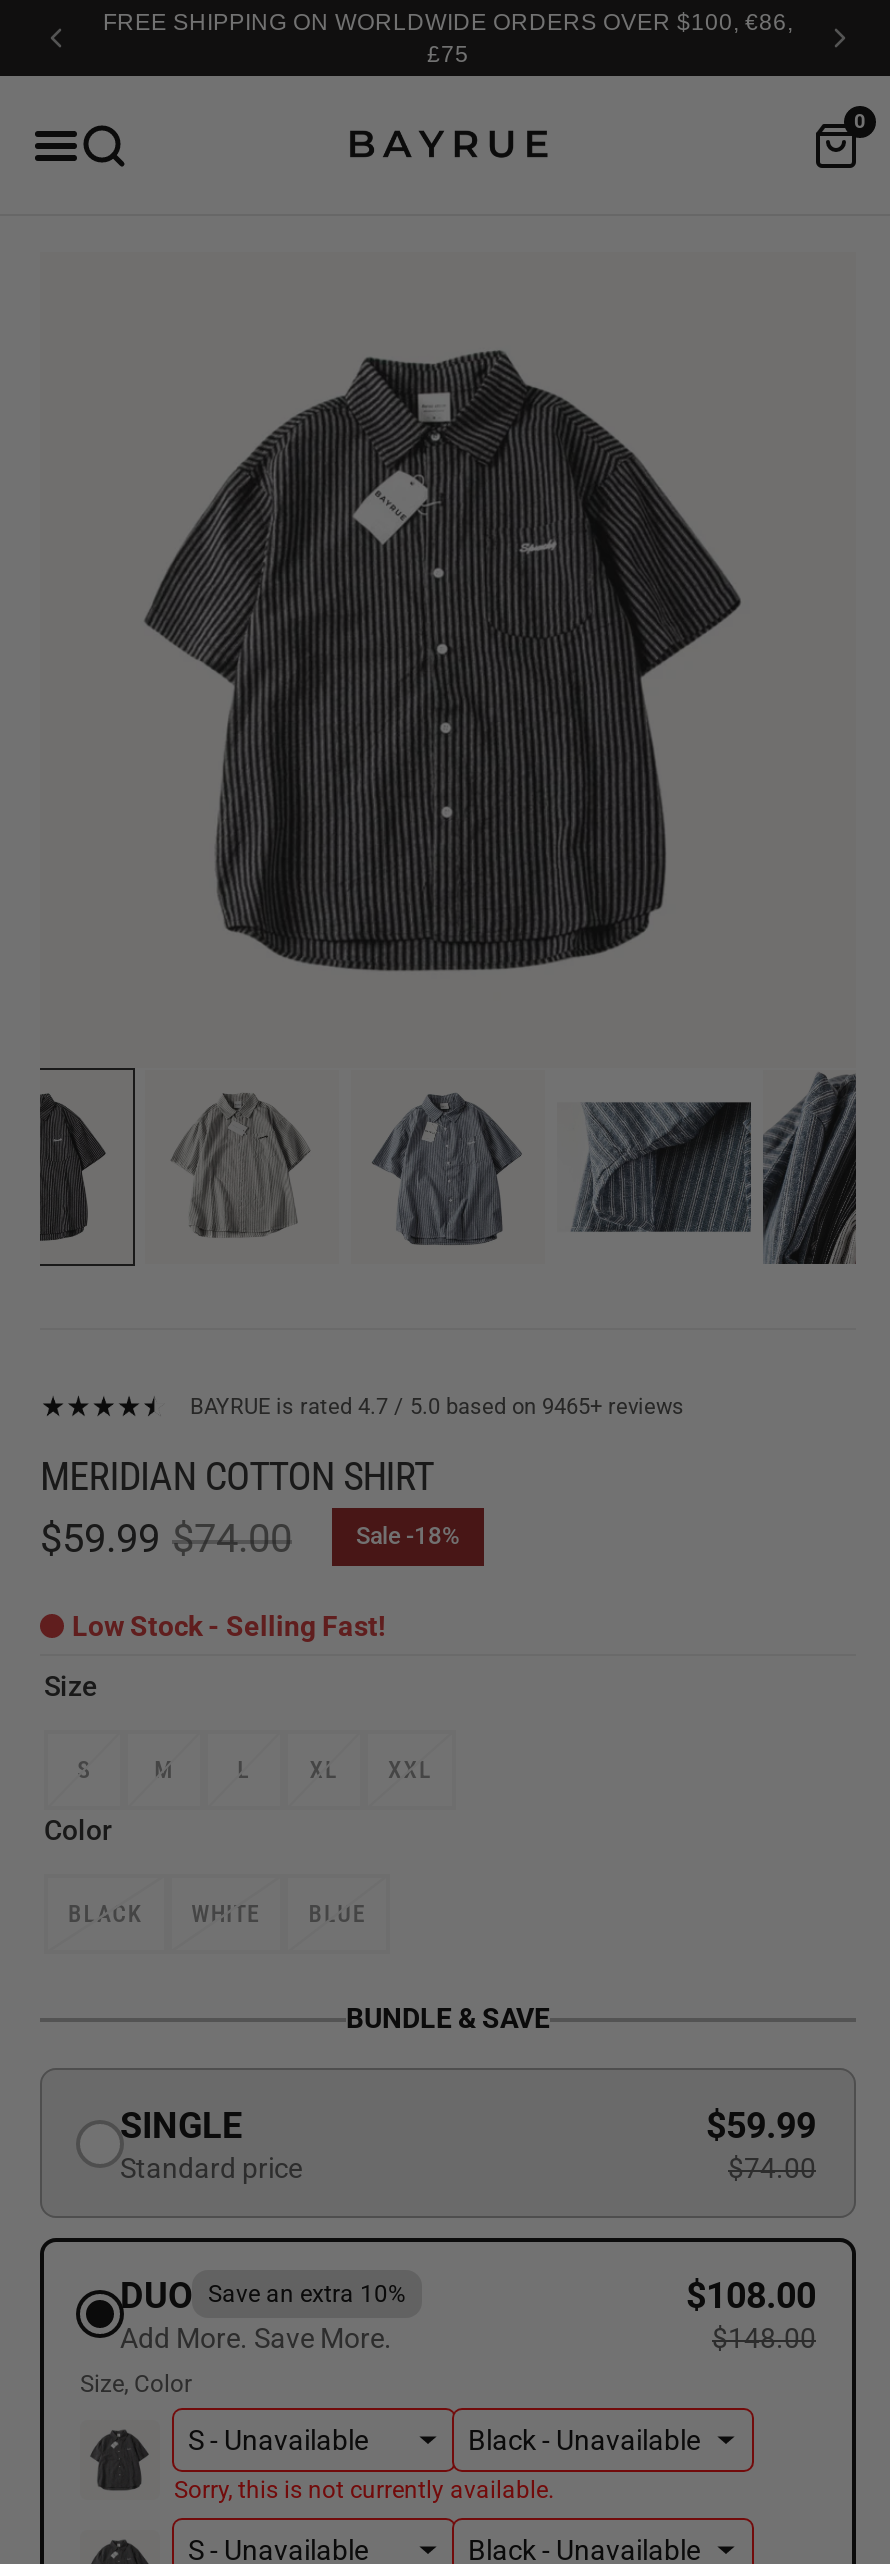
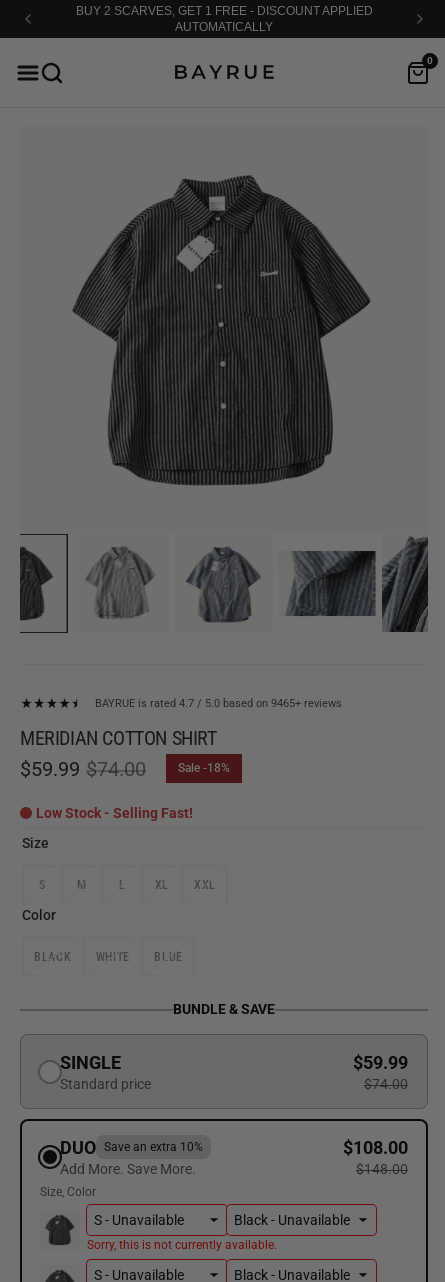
[103,8,793,66] FREE SHIPPING ON WORLDWIDE ORDERS OVER $100, €86, | £75 -> [75,4,372,33] BUY 2 SCARVES, GET 1 FREE - DISCOUNT APPLIED | AUTOMATICALLY

